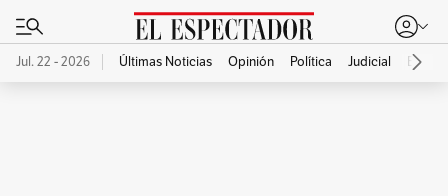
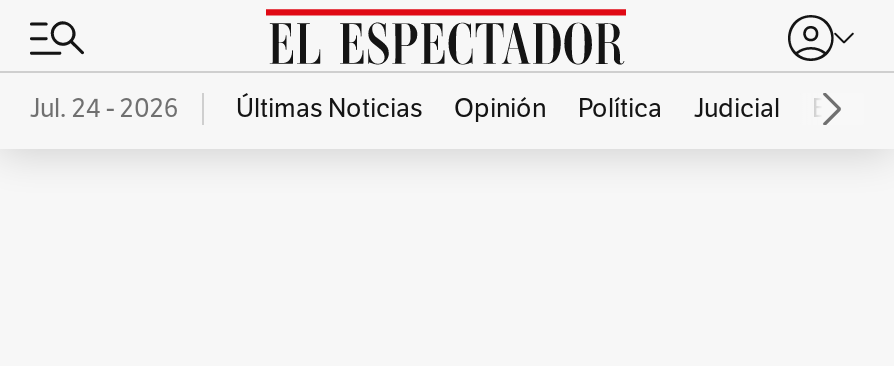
[16,54,90,70] Jul. 22 - 2026 -> [30,93,178,125] Jul. 24 - 2026

